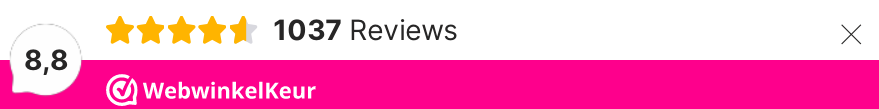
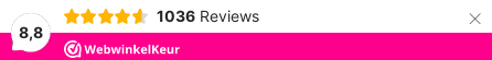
[273,12,457,46] 1037 Reviews -> [156,7,259,25] 1036 Reviews

